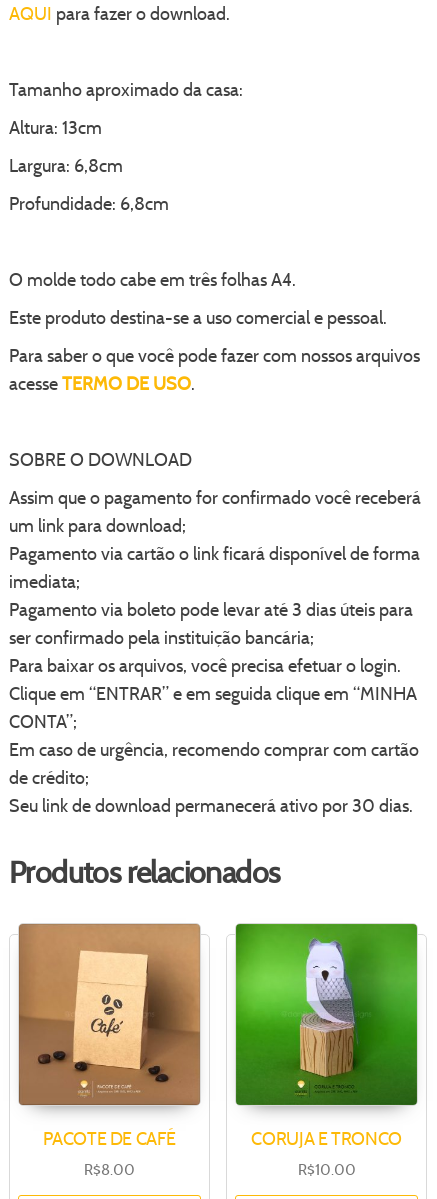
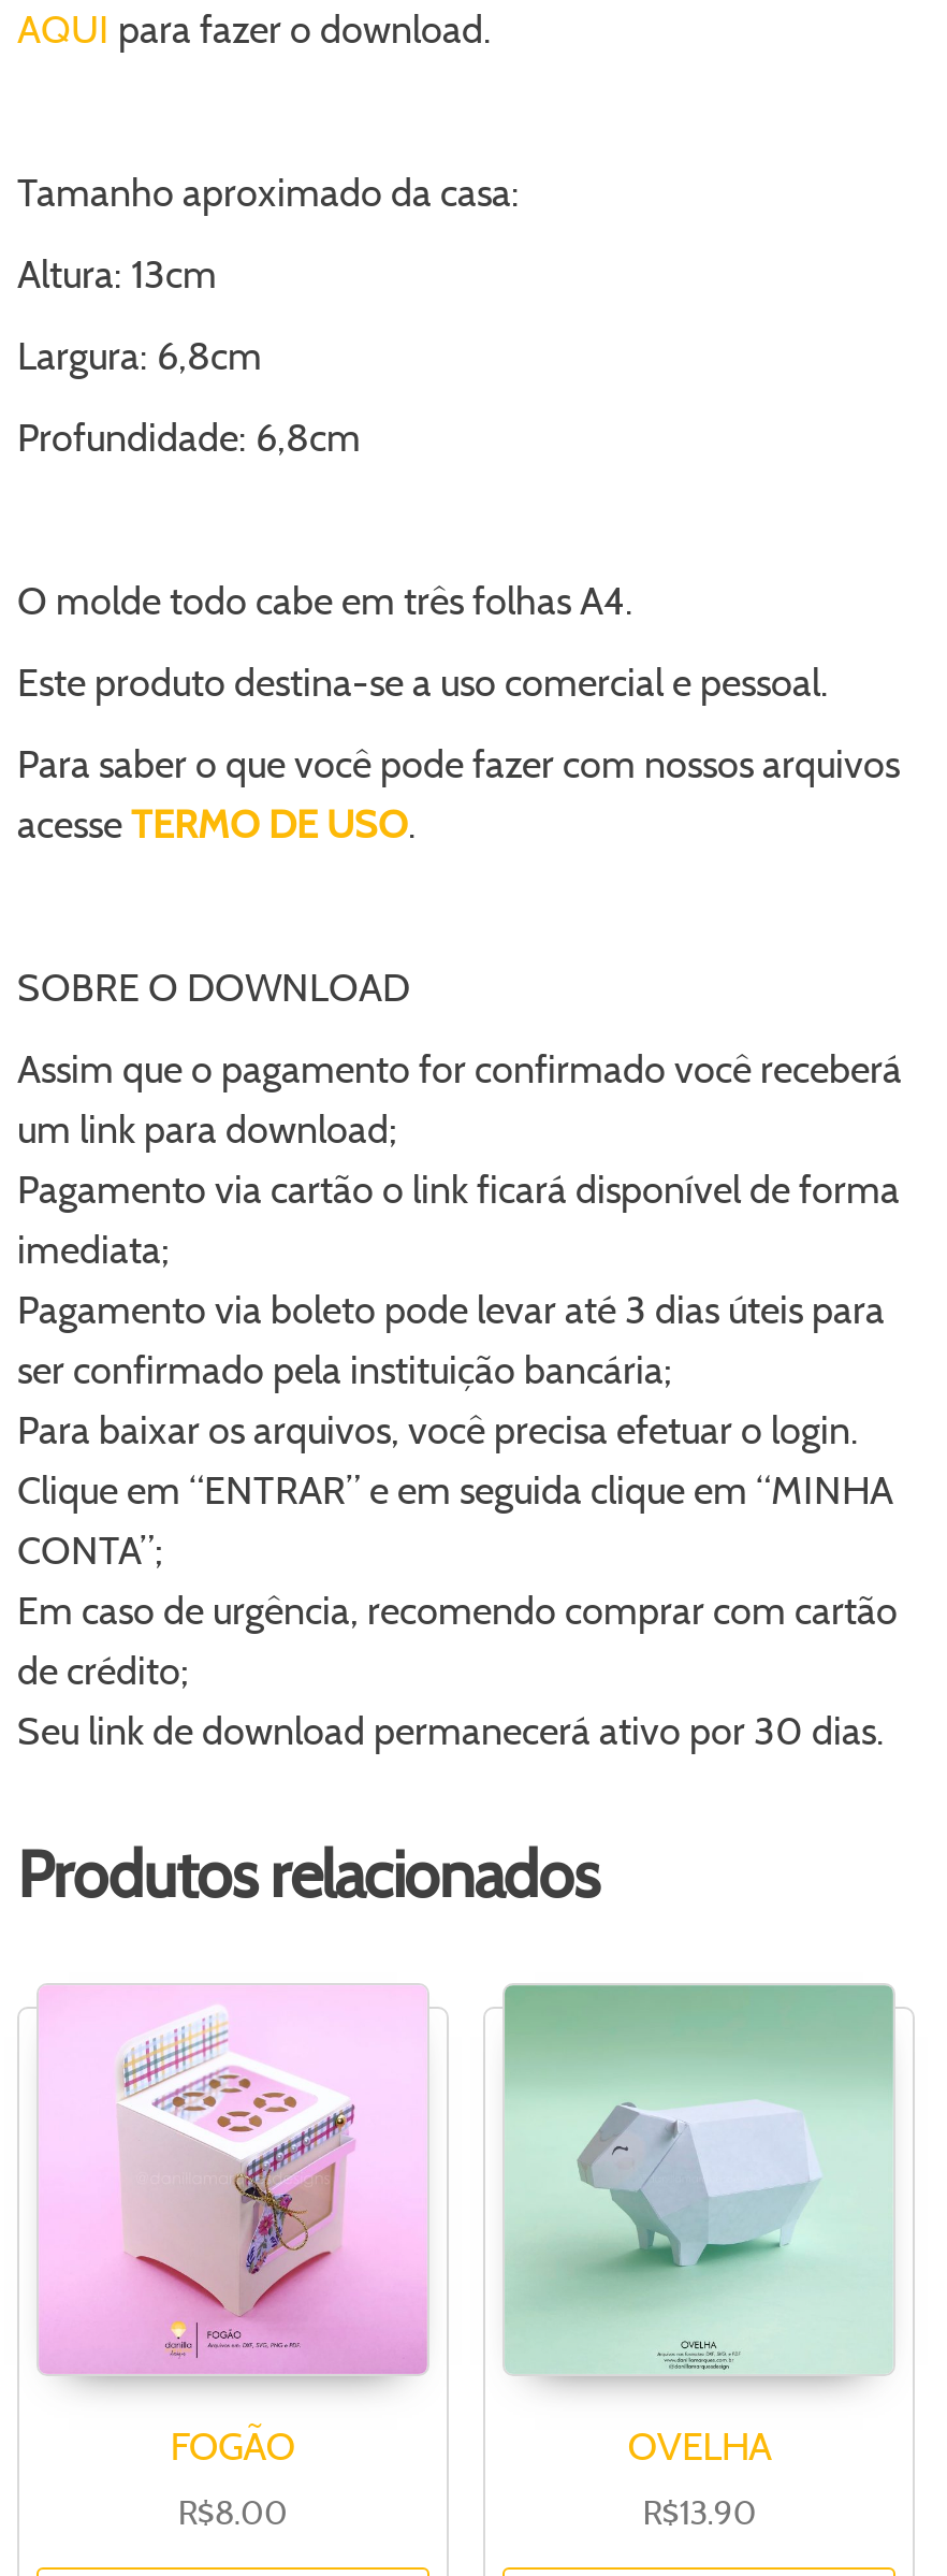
[18,923,201,1150] [image] | PACOTE DE CAFÉ -> [39,1985,429,2470] [image] | FOGÃO
[235,923,418,1150] [image] | CORUJA E TRONCO -> [502,1983,895,2470] [image] | OVELHA
[298,1160,356,1179] R$10.00 -> [642,2492,756,2533] R$13.90

